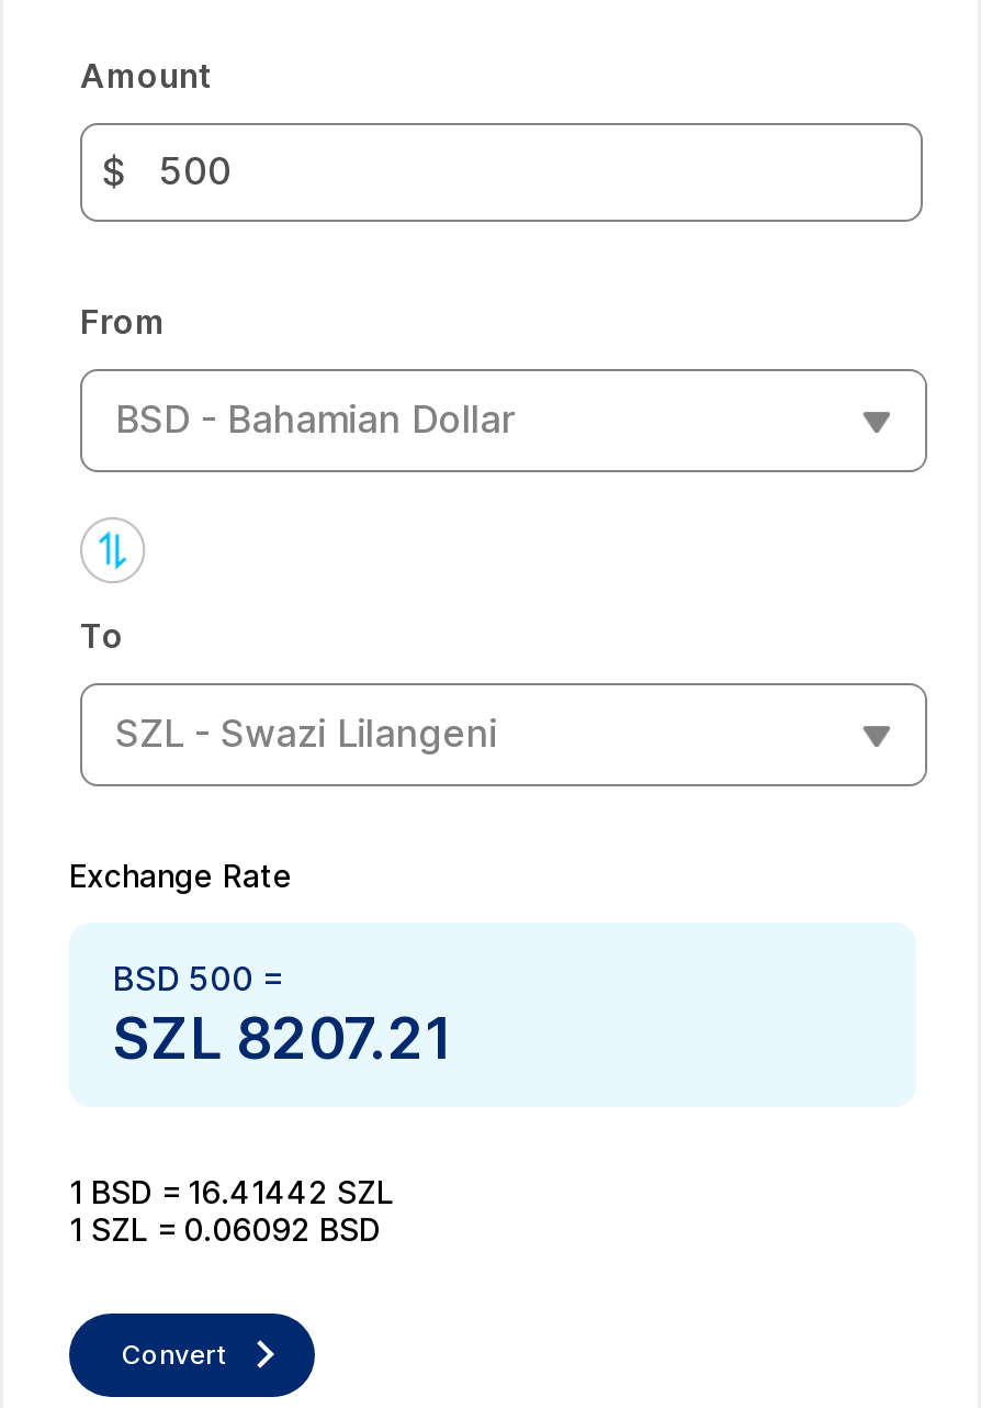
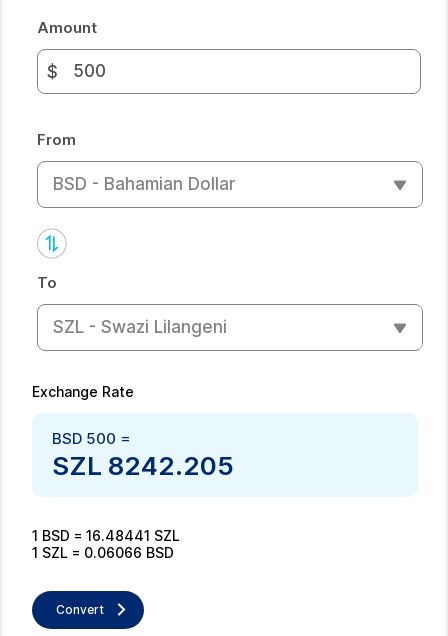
[113,1003,453,1071] SZL 8207.21 -> [52,449,234,480] SZL 8242.205
[69,1172,394,1209] 1 BSD = 16.41442 SZL -> [32,526,180,543] 1 BSD = 16.48441 SZL
[69,1209,381,1247] 1 SZL = 0.06092 BSD -> [32,543,174,560] 1 SZL = 0.06066 BSD

